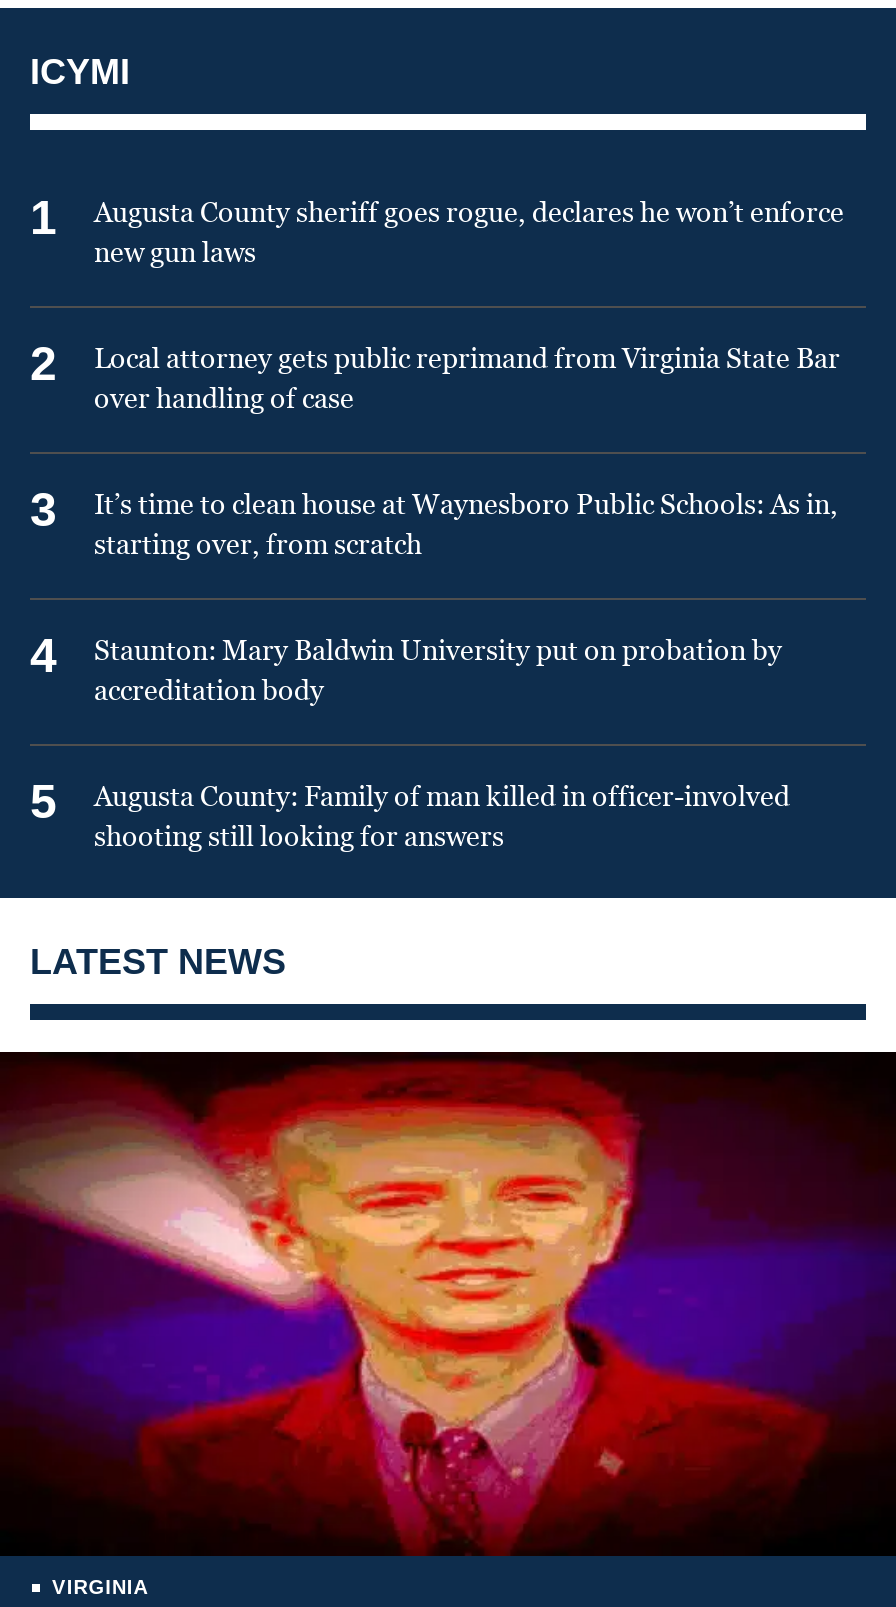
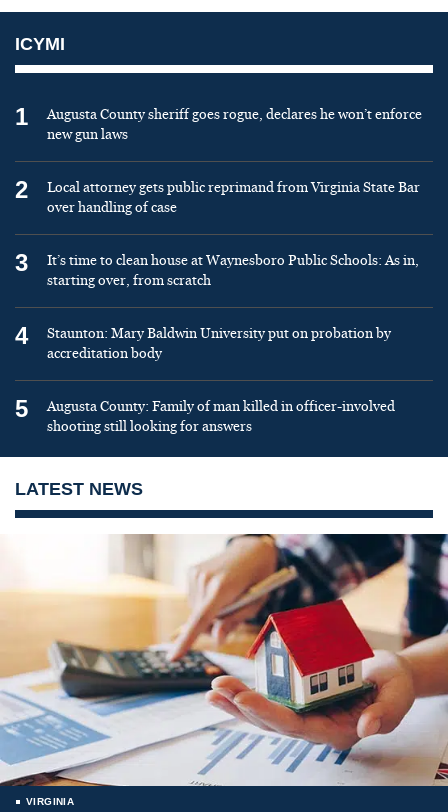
[6,1050,890,1558] [image] -> [3,533,445,787] [image]

